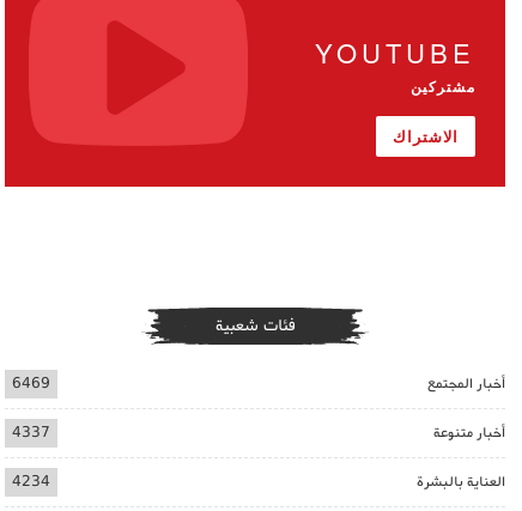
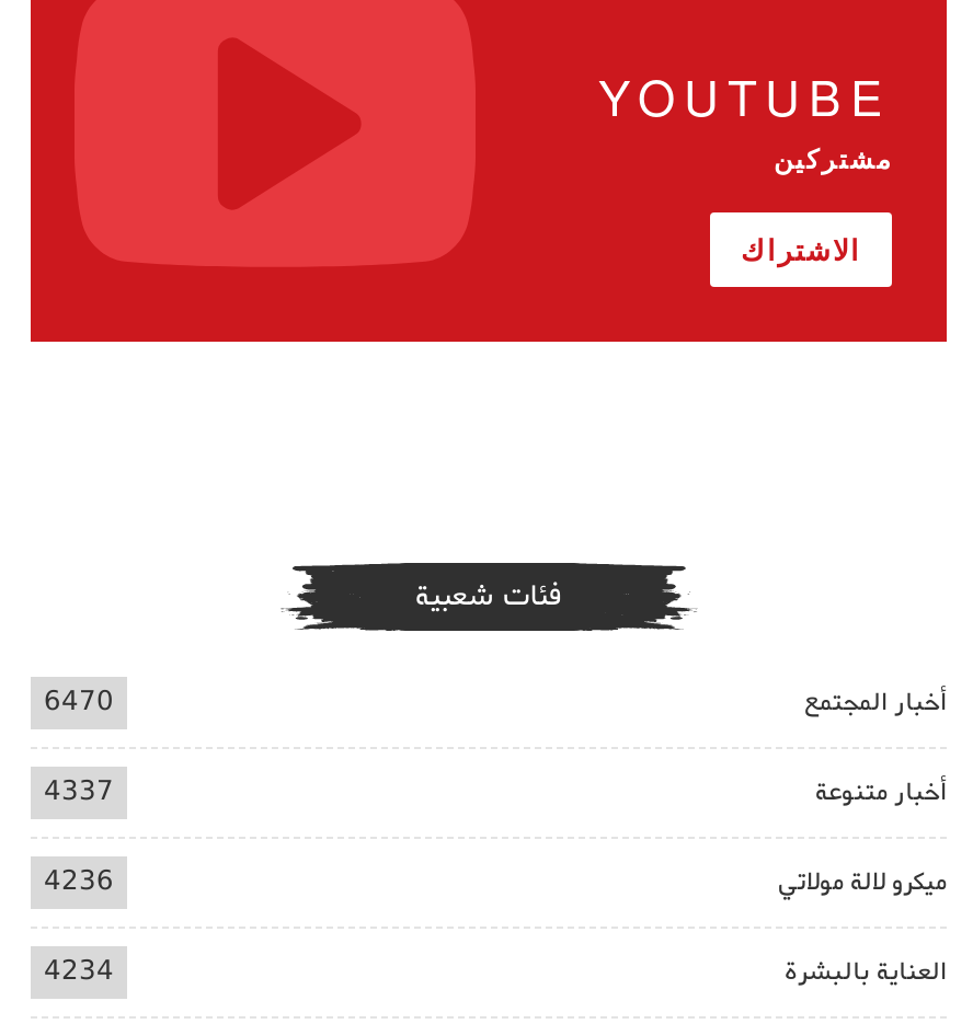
[12,373,50,395] 6469 -> [44,682,114,724] 6470
none -> [44,862,947,903] ميكرو لالة مولاتي | 4236

